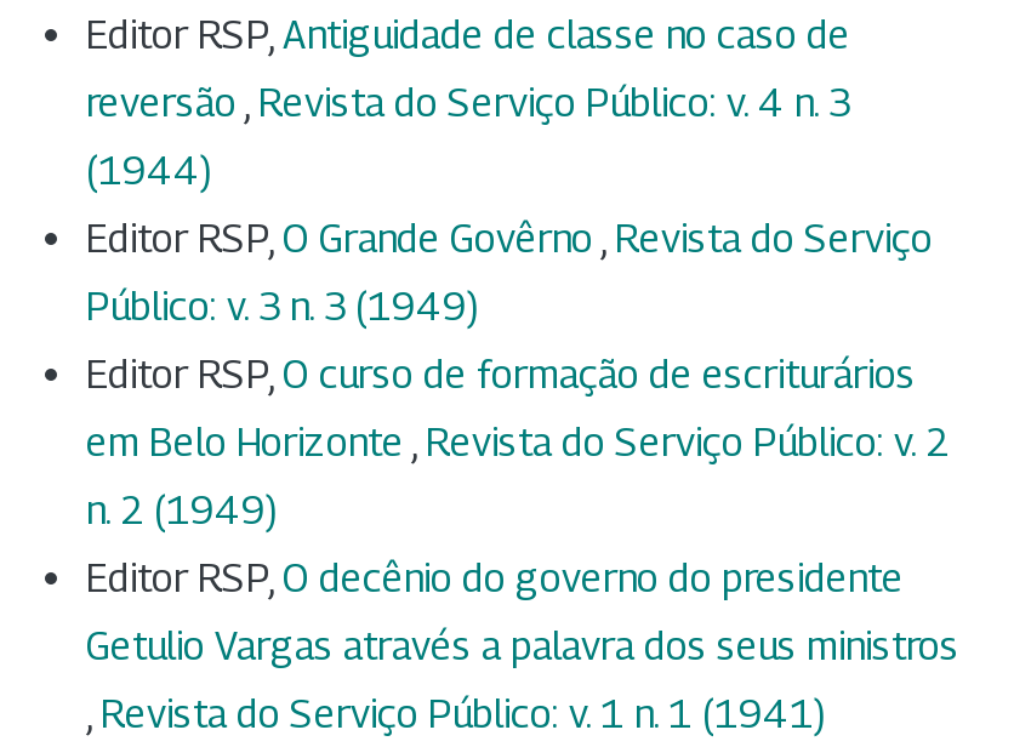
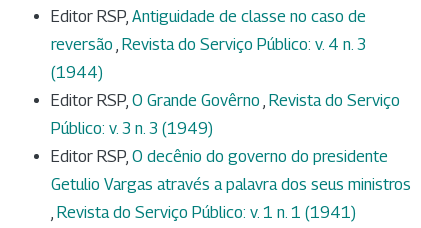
[86,351,950,533] Editor RSP, O curso de formação de escriturários | em Belo Horizonte, Revista do Serviço Público: v. 2 | n. 2 (1949) -> none

